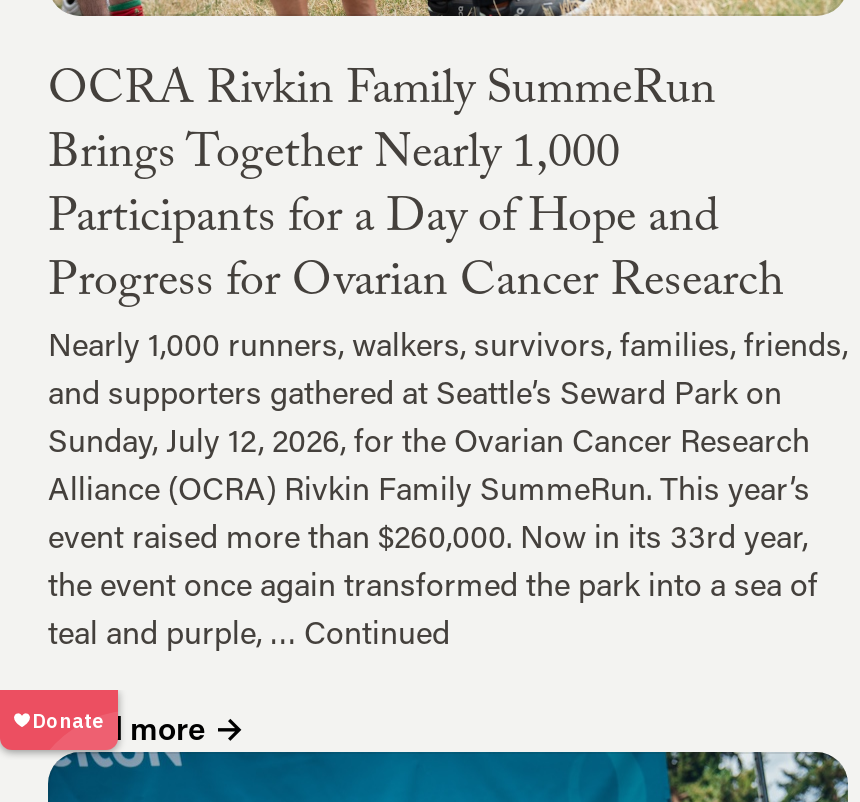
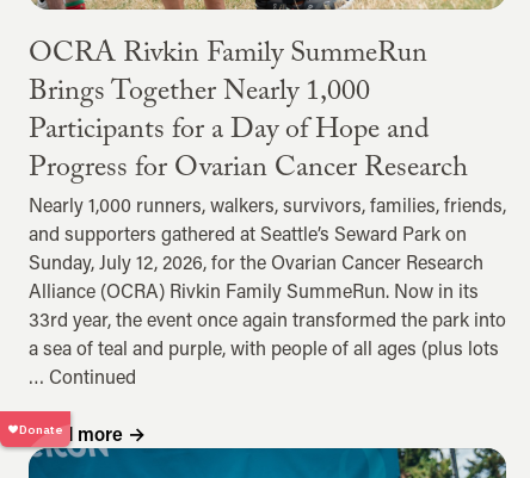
[48,466,818,652] Alliance (OCRA) Rivkin Family SummeRun. This year’s | event raised more than $260,000. Now in its 33rd year, | the event once again transformed the park into a sea of | teal and purple, … Continued -> [29,278,506,389] Alliance (OCRA) Rivkin Family SummeRun. Now in its | 33rd year, the event once again transformed the park into | a sea of teal and purple, with people of all ages (plus lots | … Continued

